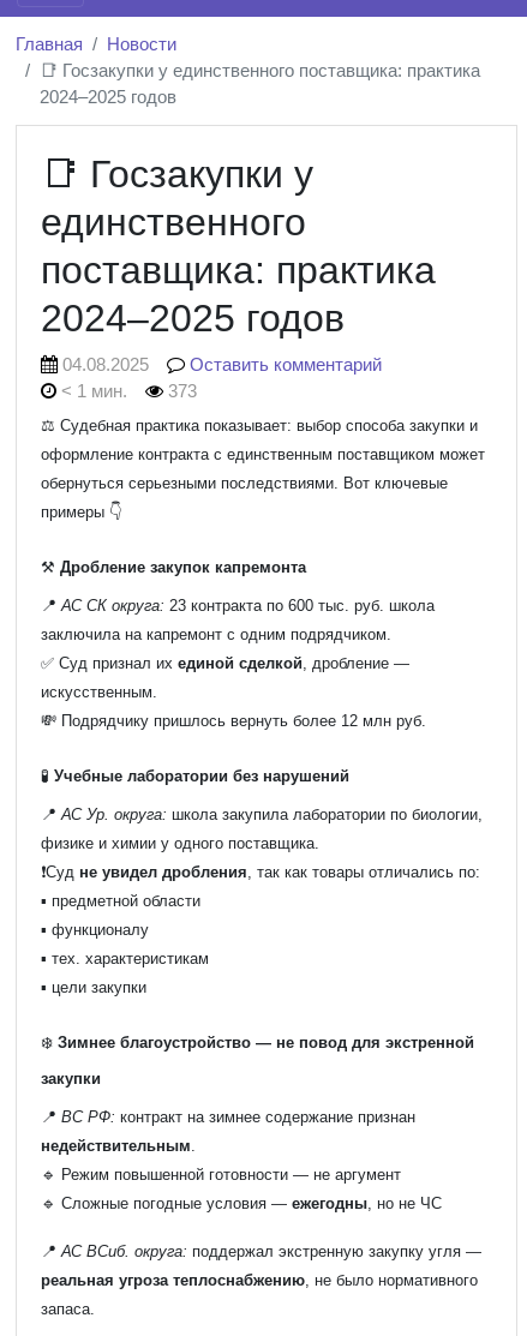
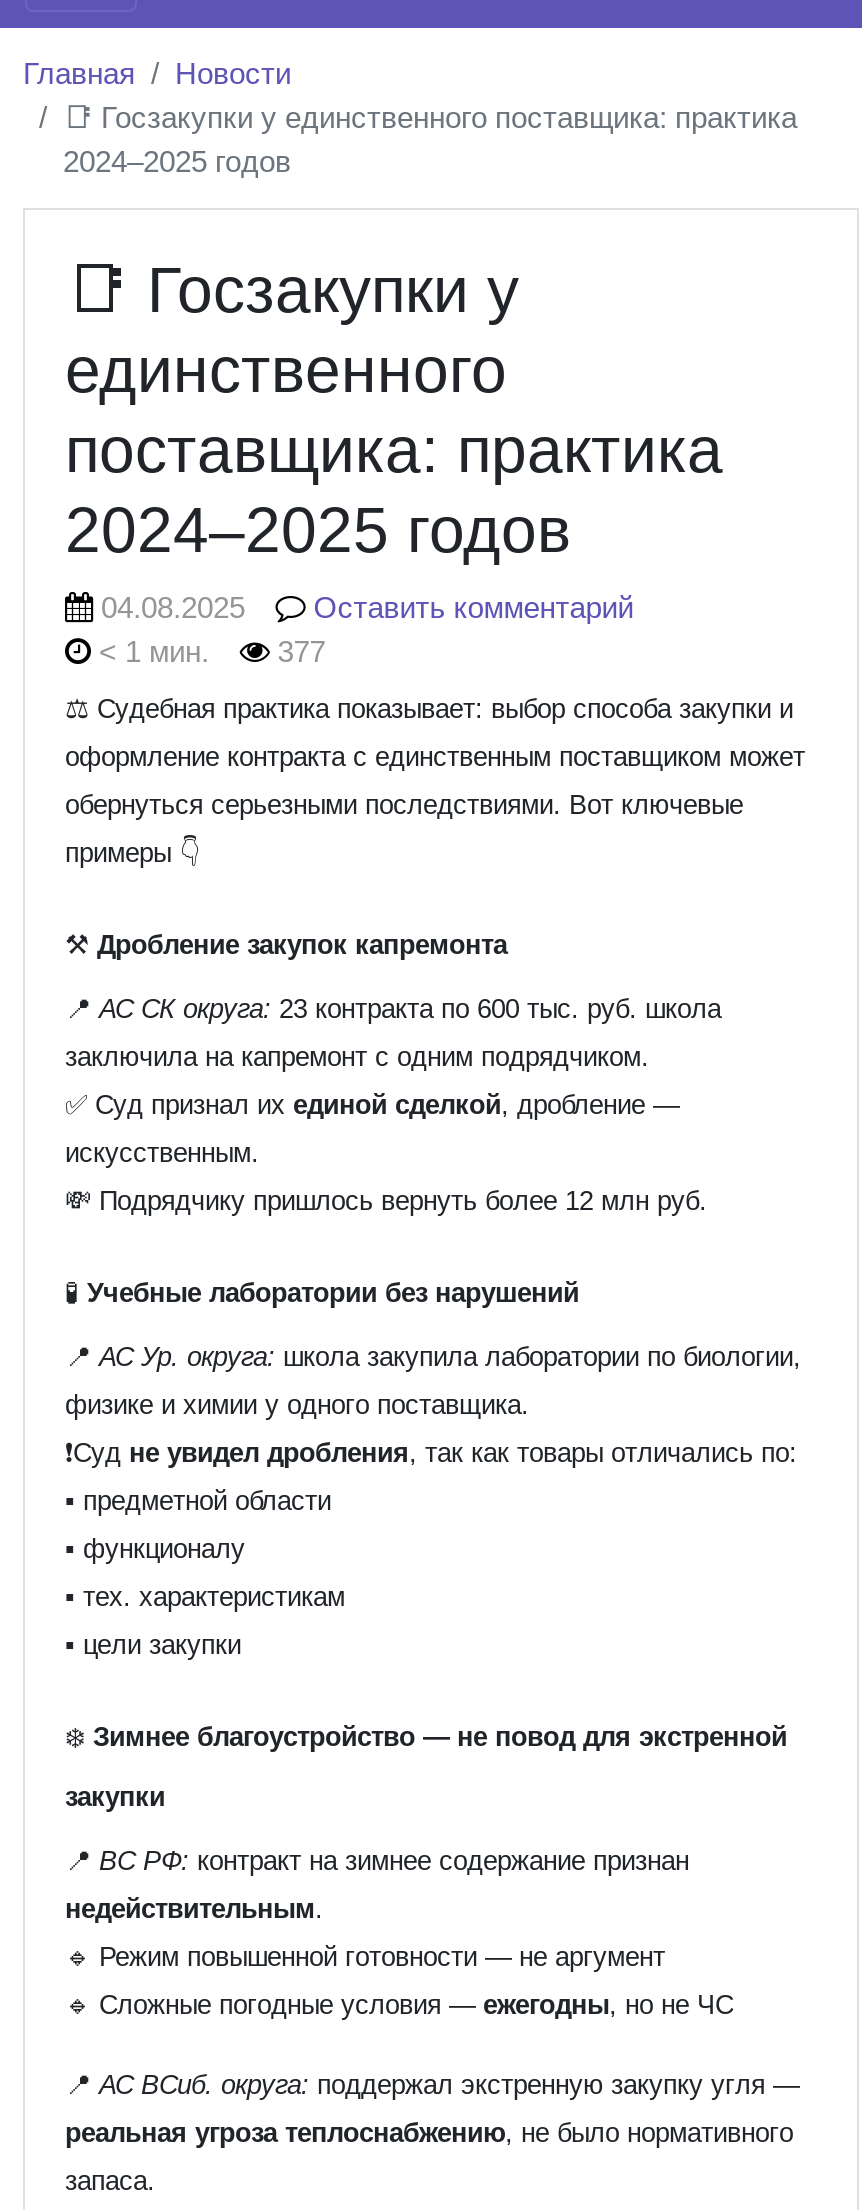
[56,380,197,401] < 1 мин. 373 -> [91,634,325,668] < 1 мин. 377

